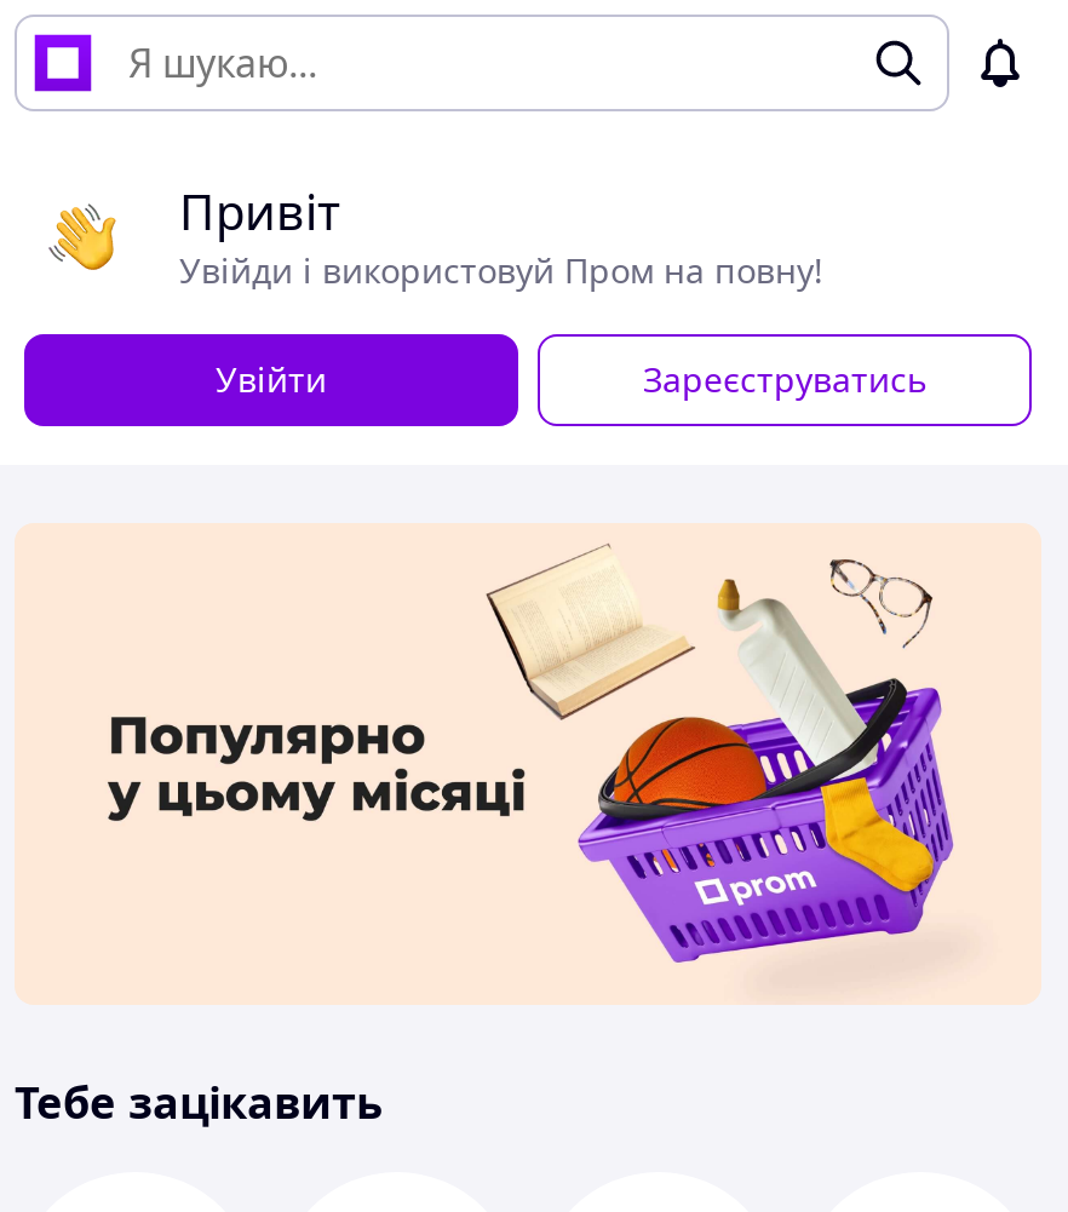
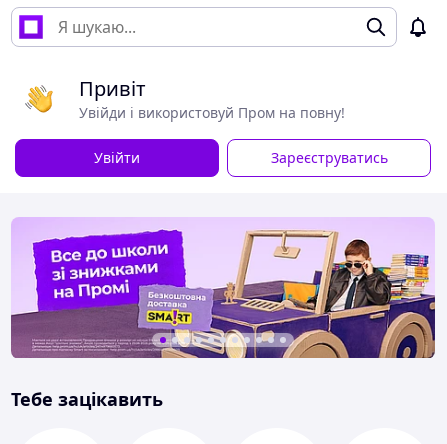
[17,525,1039,1003] [image] -> [10,217,436,359] [image]

